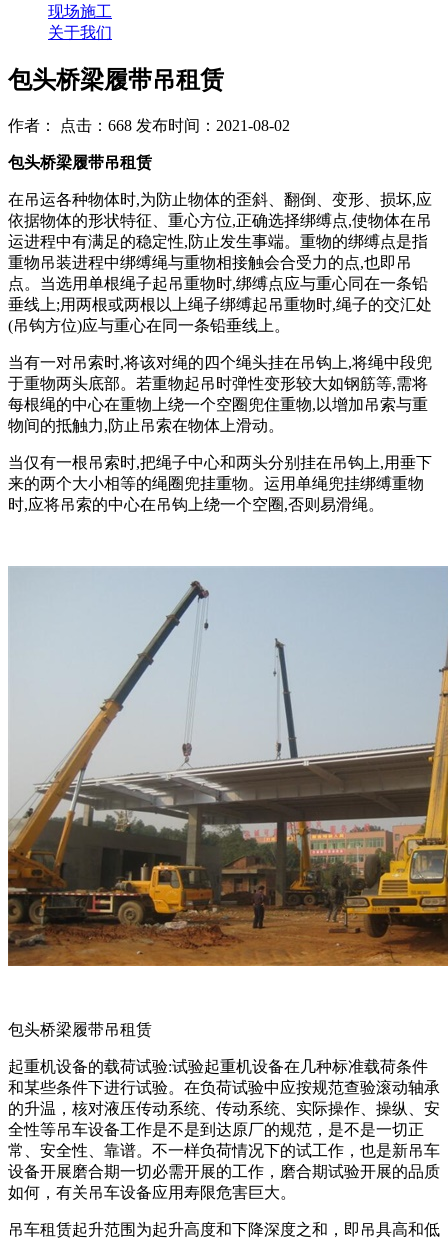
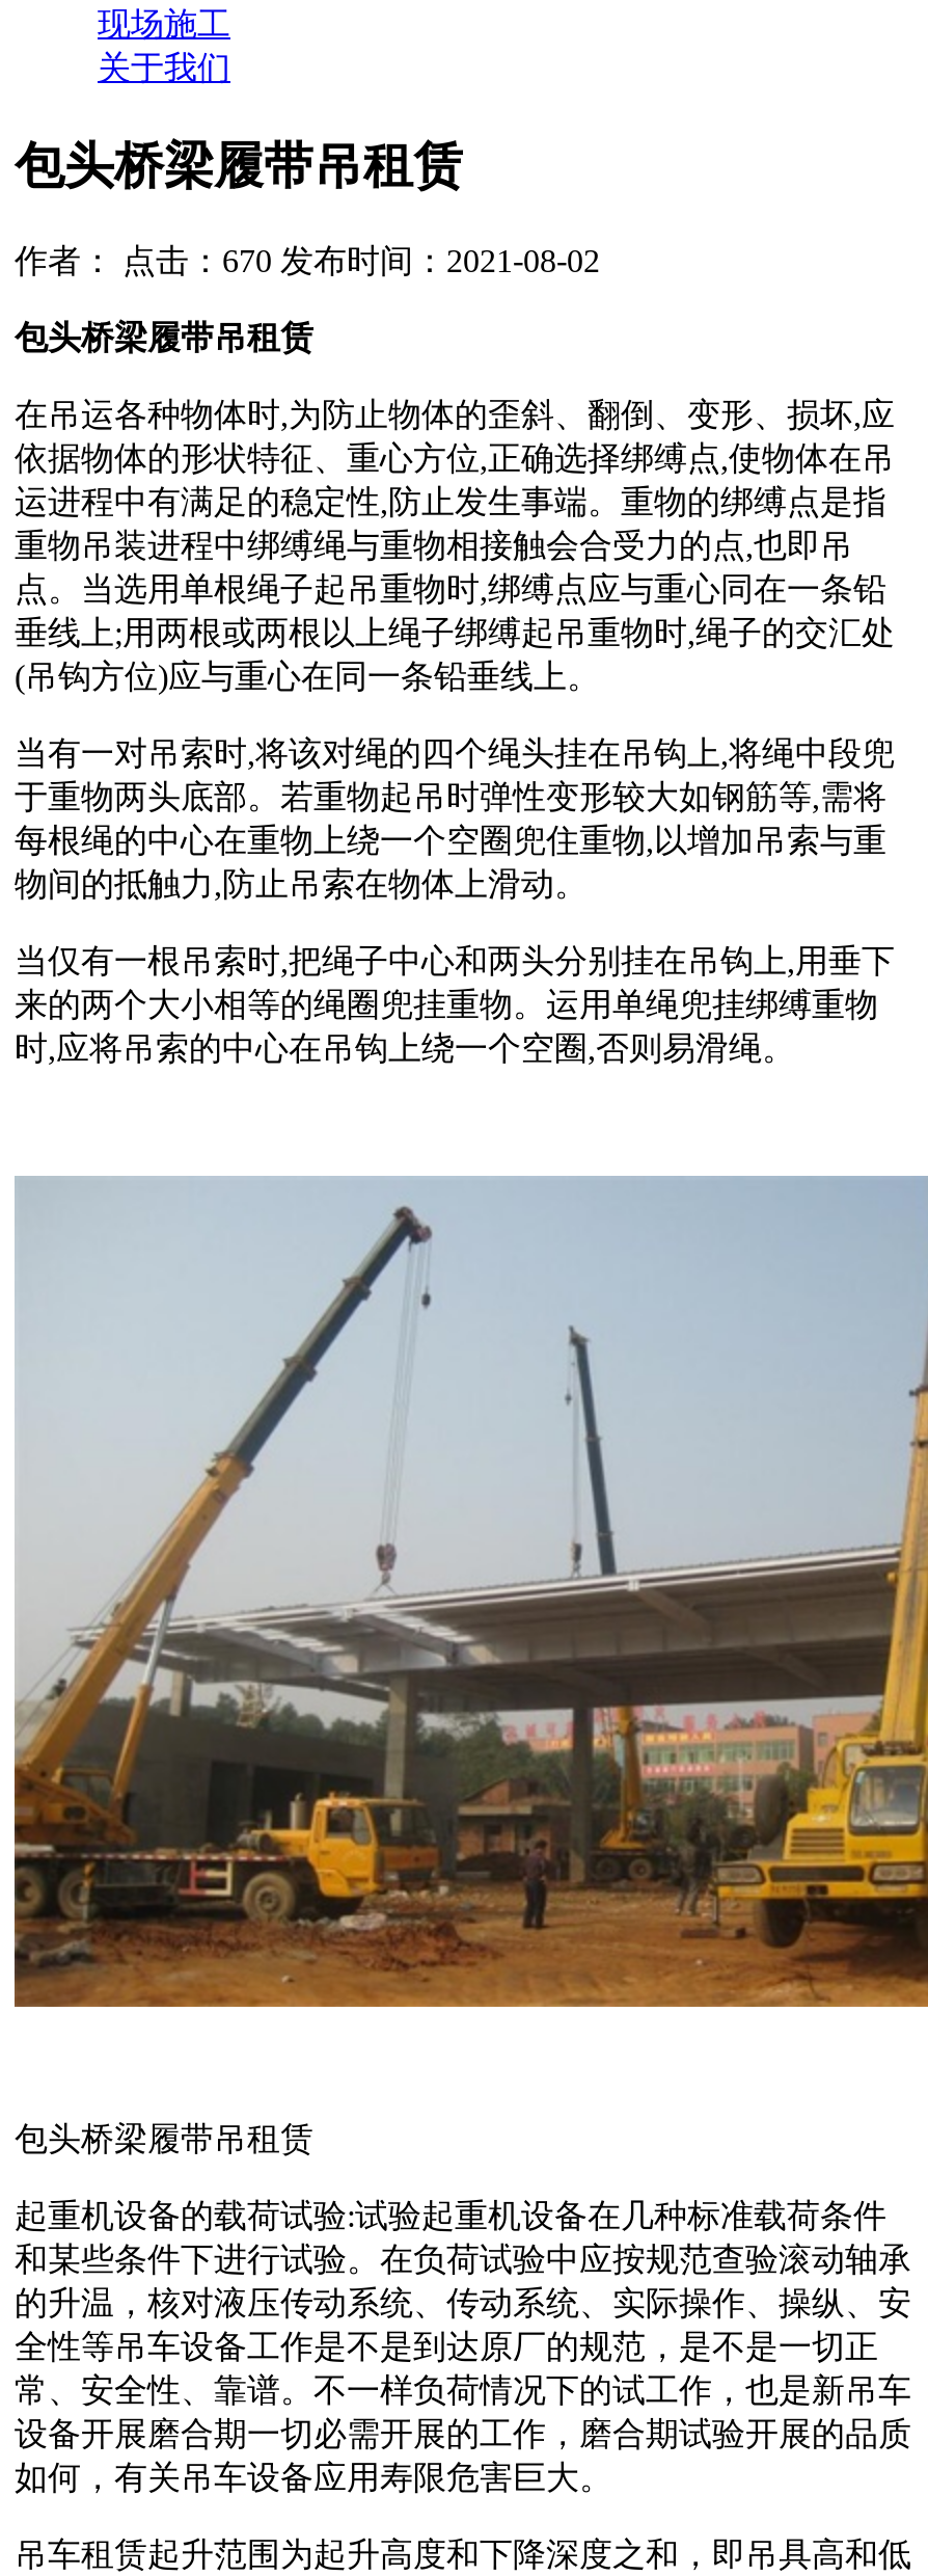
[8,117,290,134] 作者： 点击：668 发布时间：2021-08-02 -> [15,243,600,278] 作者： 点击：670 发布时间：2021-08-02

